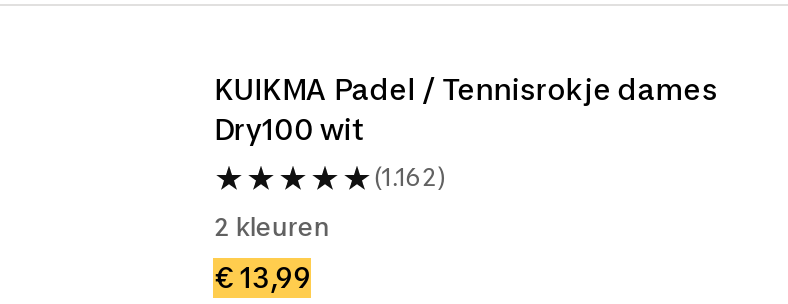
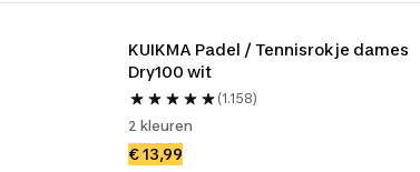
[374,162,446,192] (1.162) -> [218,90,258,107] (1.158)

